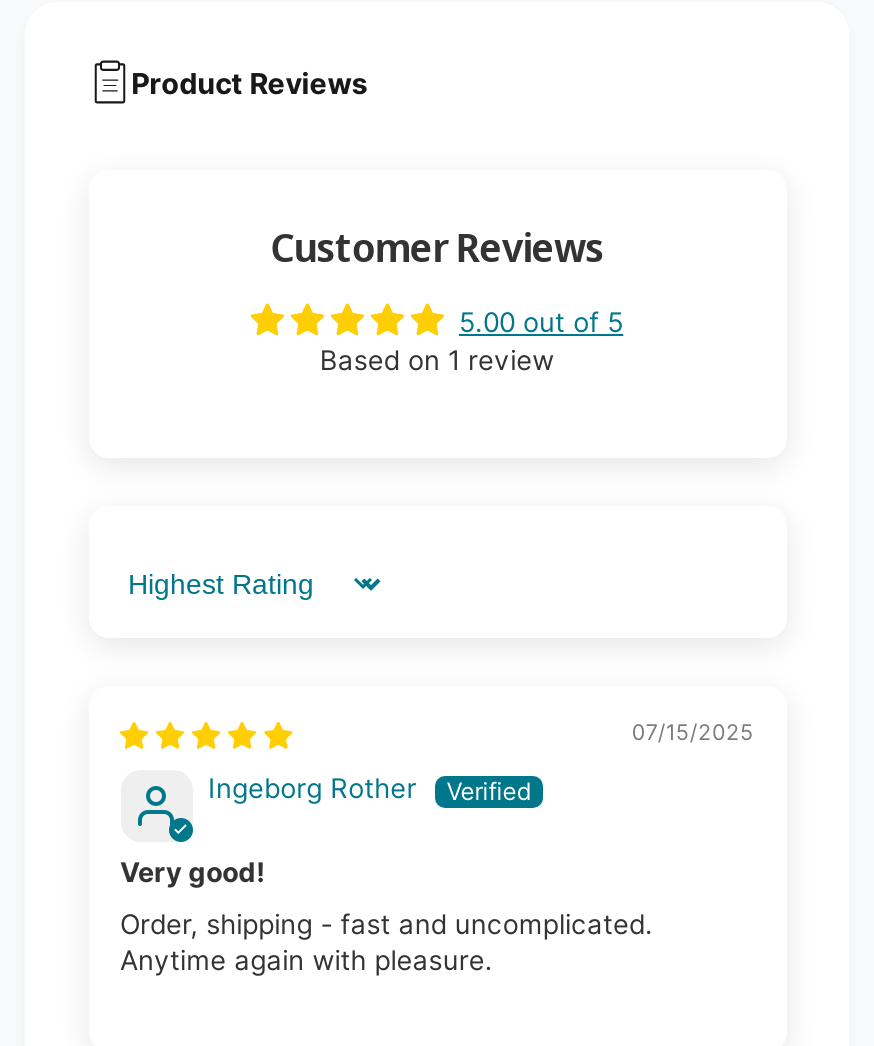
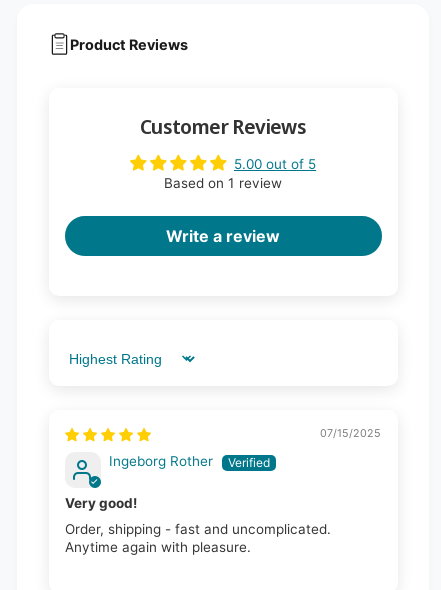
none -> [166,226,280,246] Write a review

